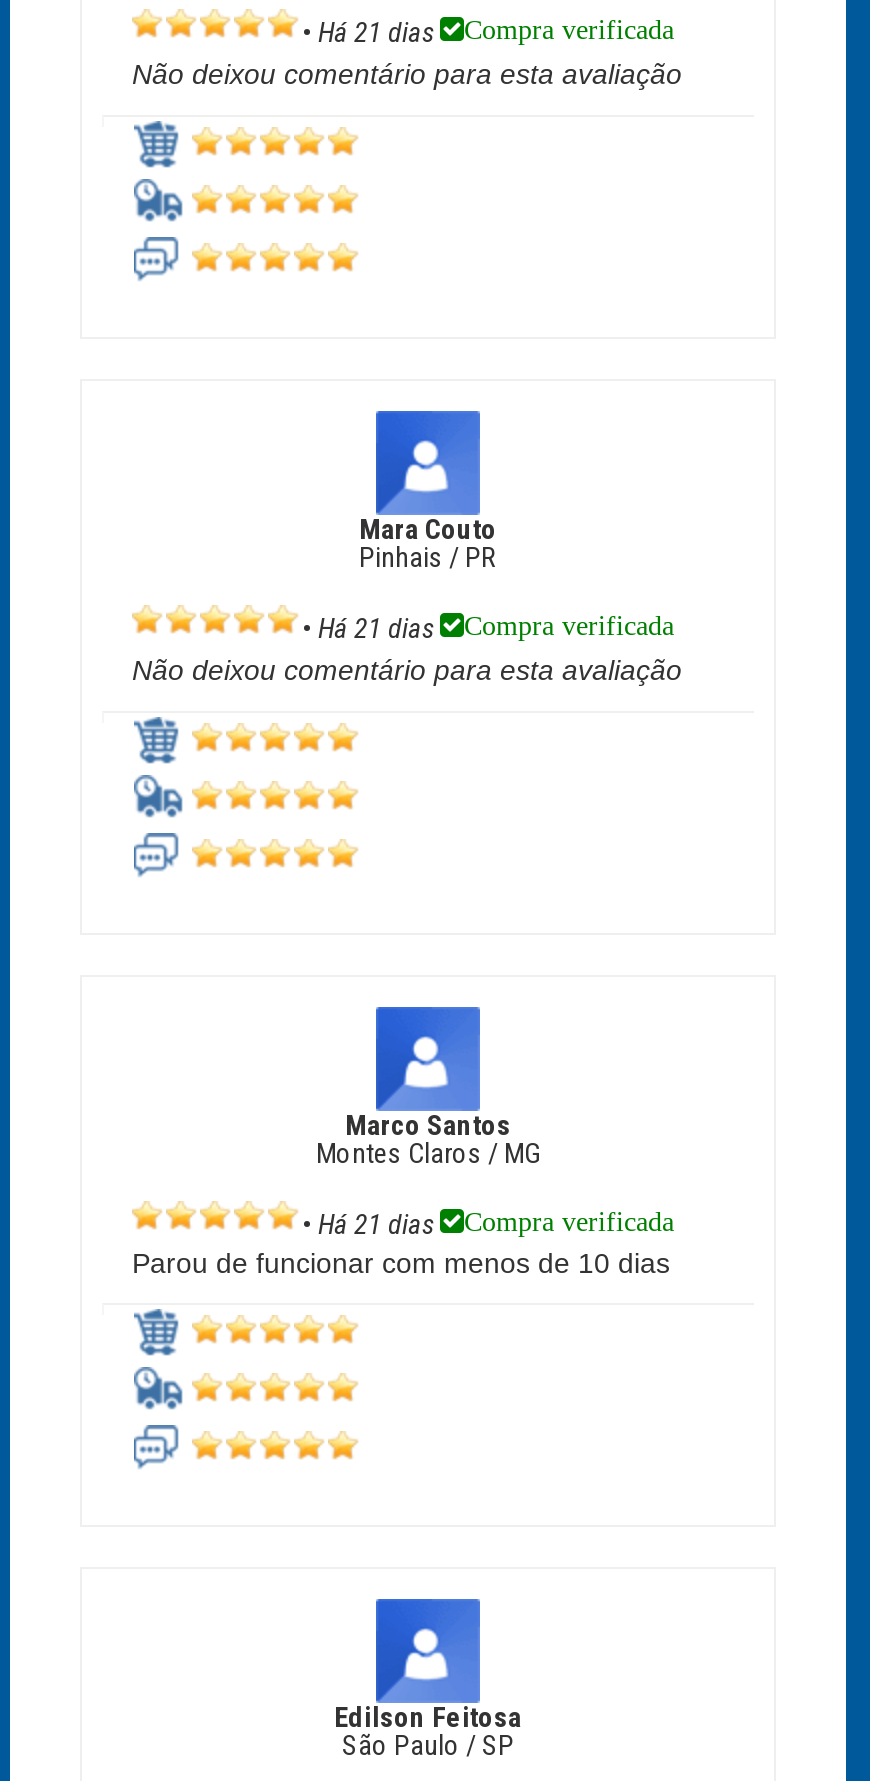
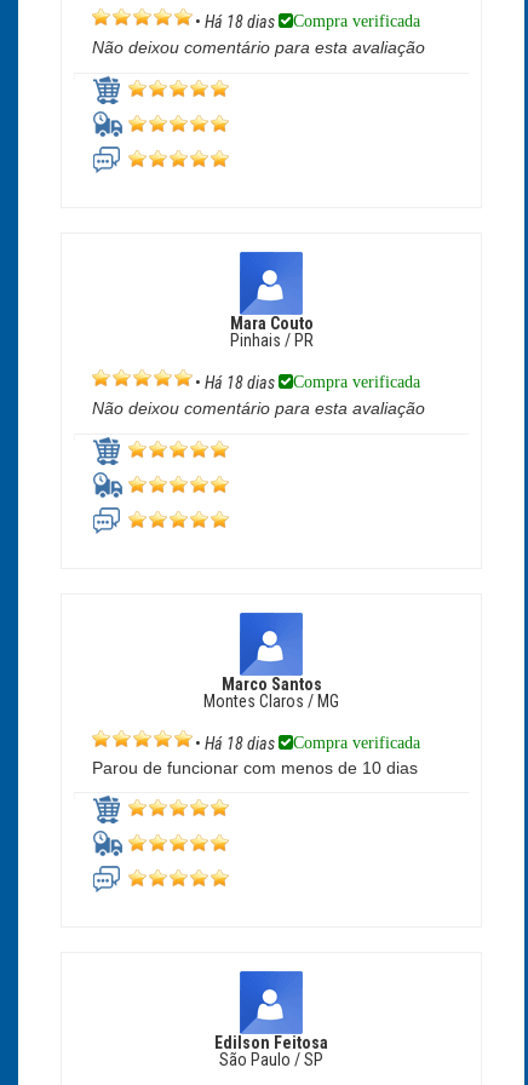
[302,15,674,48] • Há 21 dias Compra verificada -> [195,12,420,32] • Há 18 dias Compra verificada
[302,611,674,644] • Há 21 dias Compra verificada -> [195,373,420,393] • Há 18 dias Compra verificada
[302,1207,674,1240] • Há 21 dias Compra verificada -> [195,734,420,754] • Há 18 dias Compra verificada

